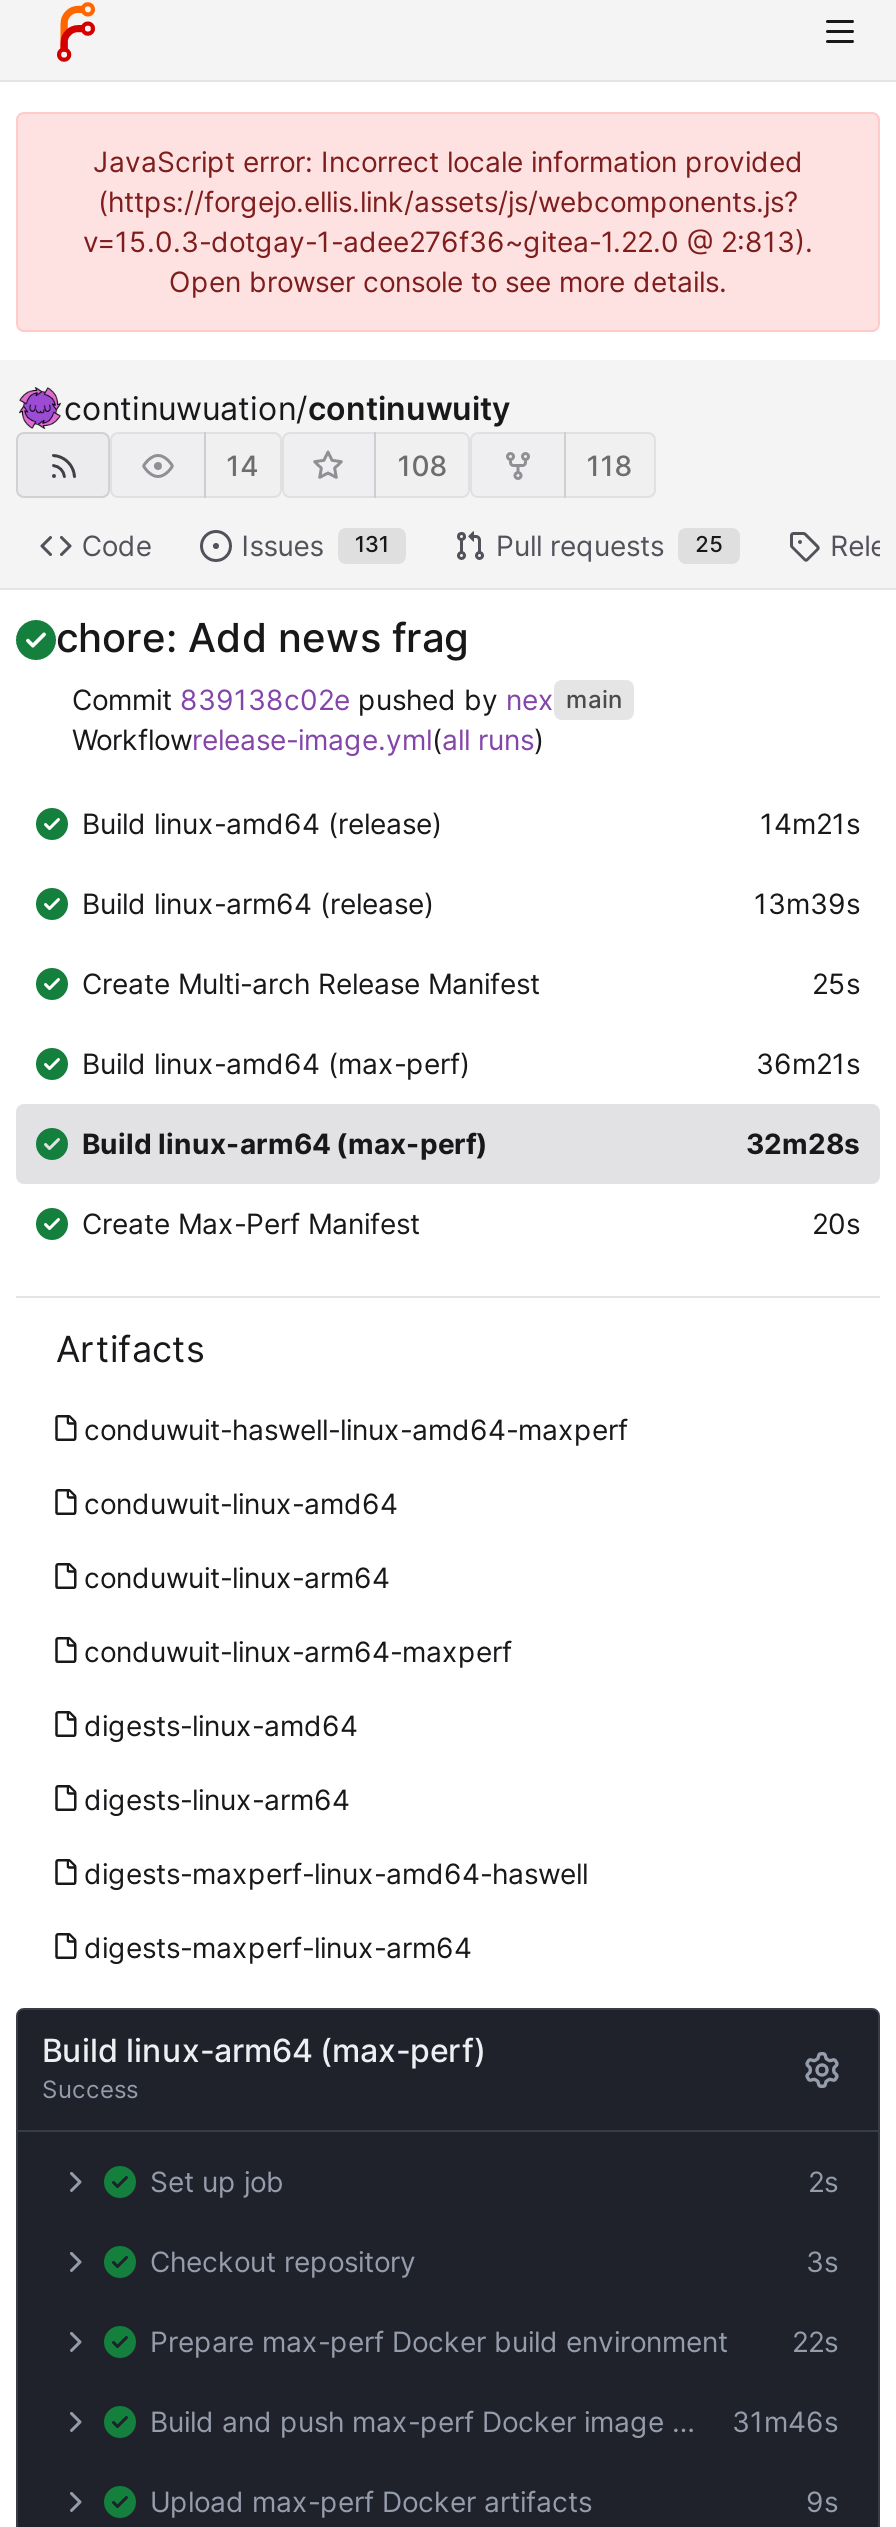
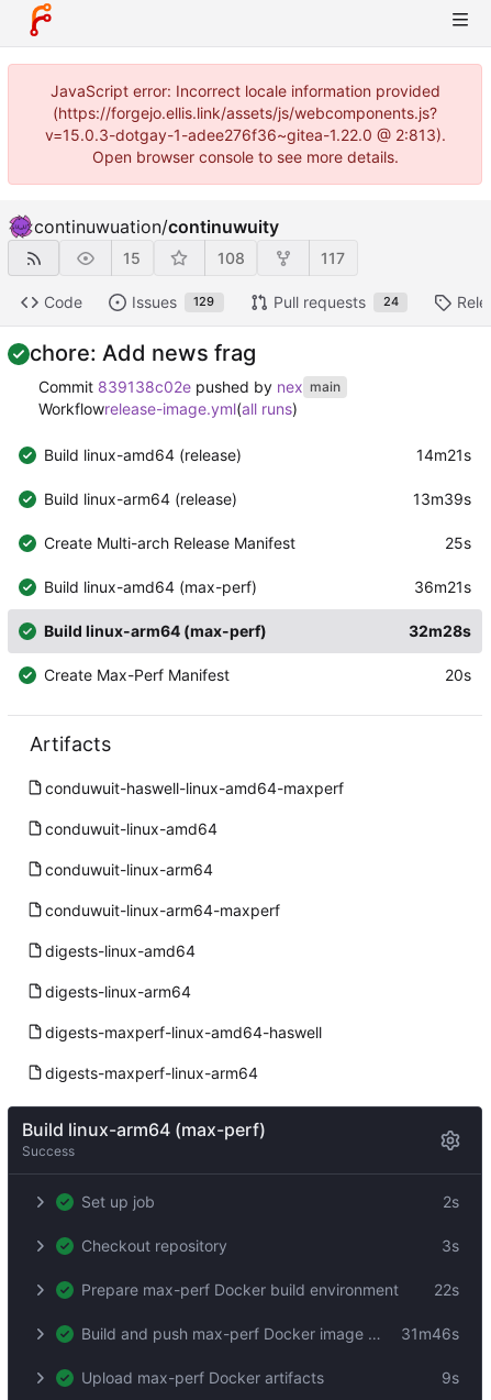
[226,447,258,481] 14 -> [123,248,141,267] 15
[587,447,633,481] 118 -> [321,248,345,267] 117
[242,529,389,563] Issues 131 -> [132,293,215,312] Issues 129
[496,529,723,563] Pull requests 25 -> [274,293,398,312] Pull requests 24

